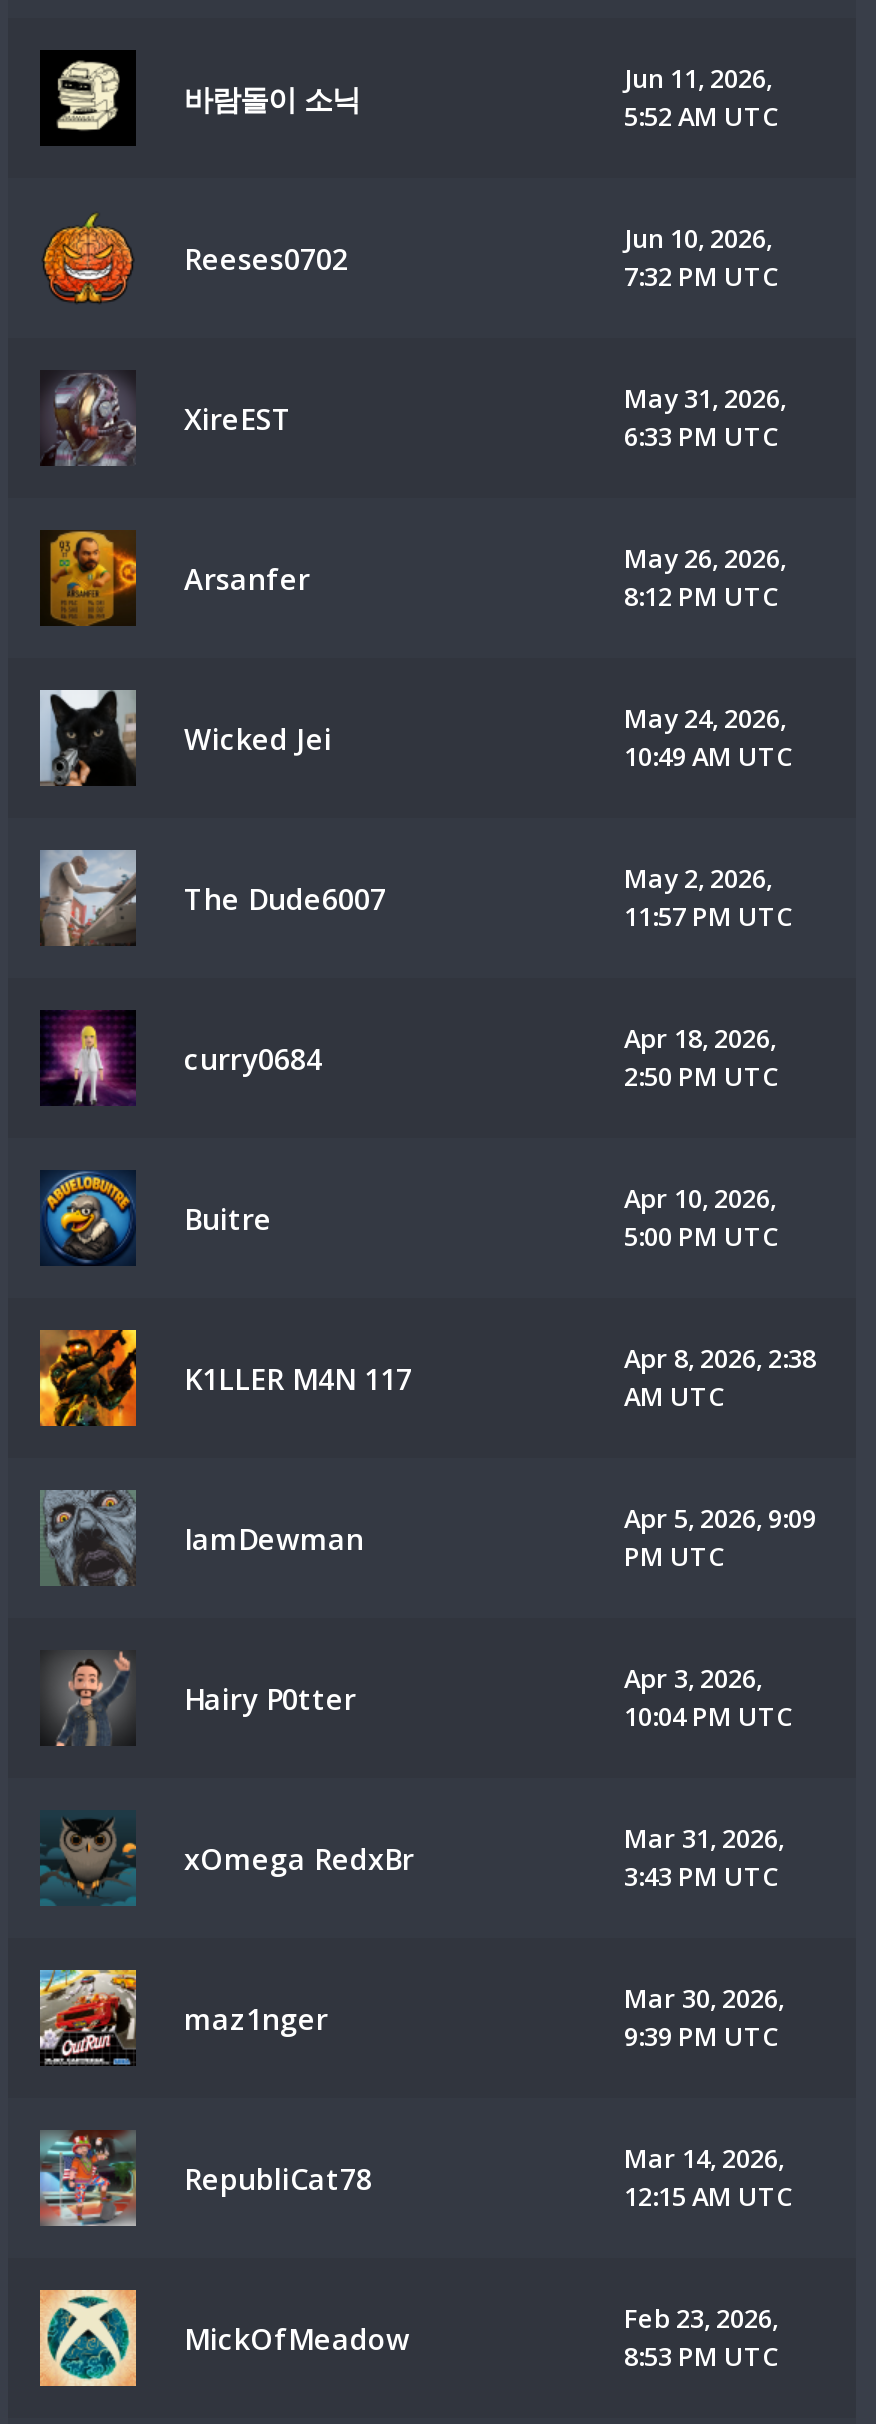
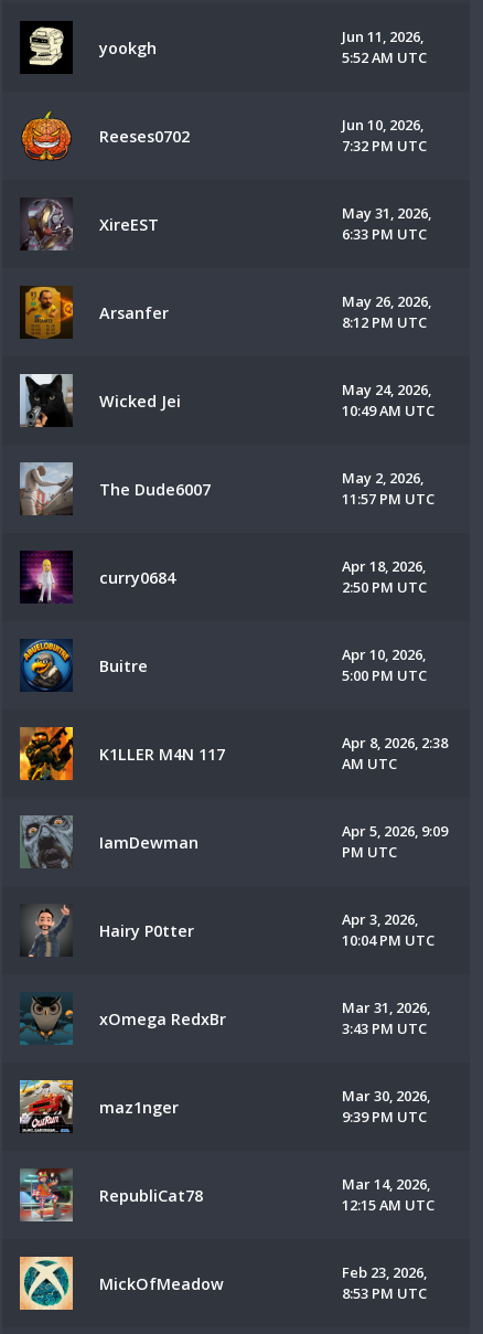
[184,79,360,117] 바람돌이 소닉 -> [99,37,157,58] yookgh

